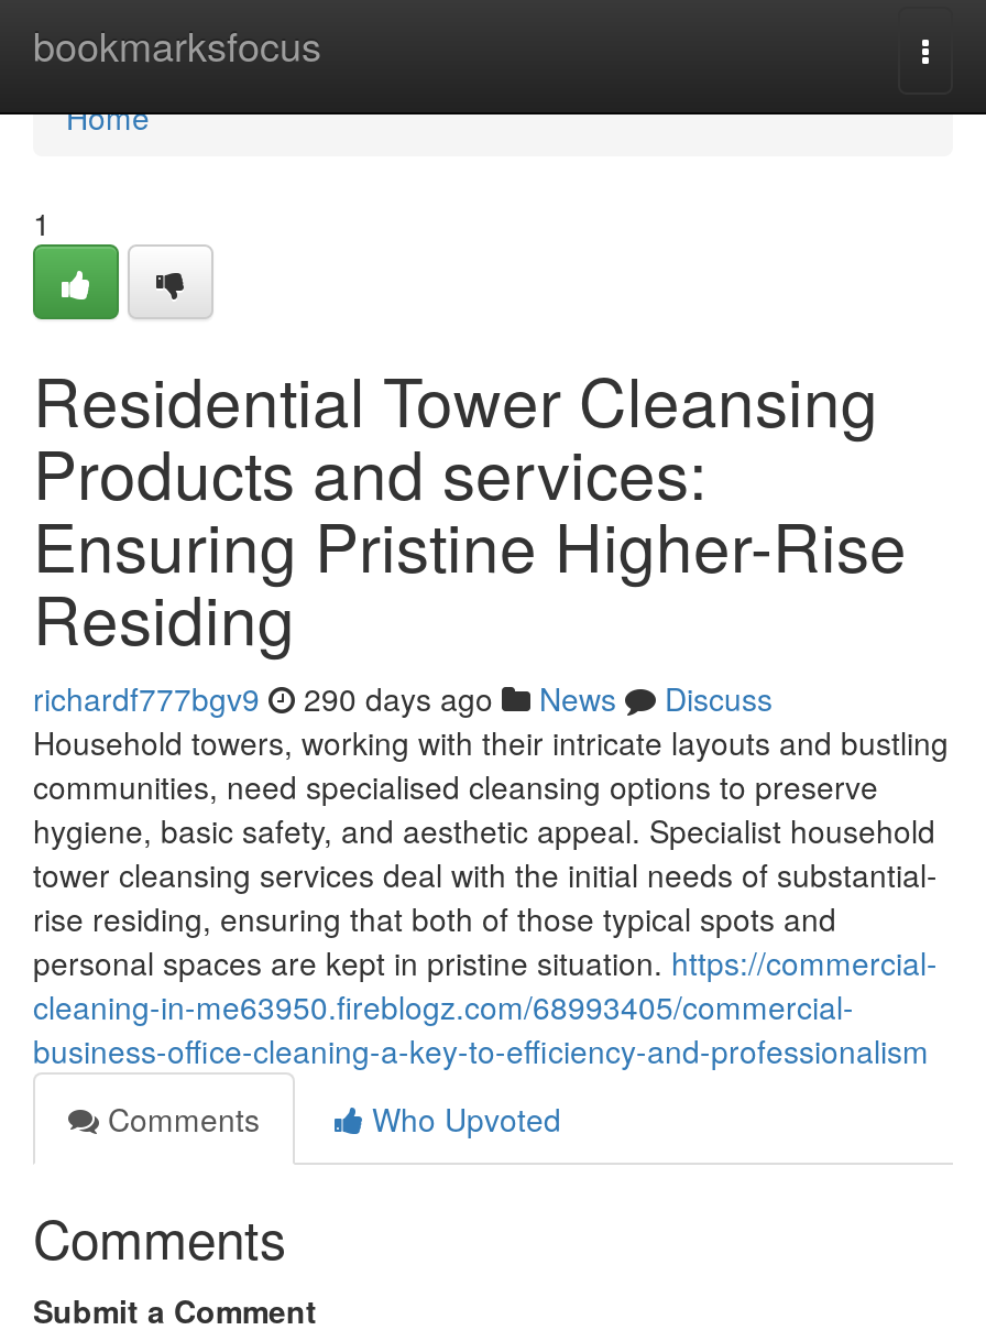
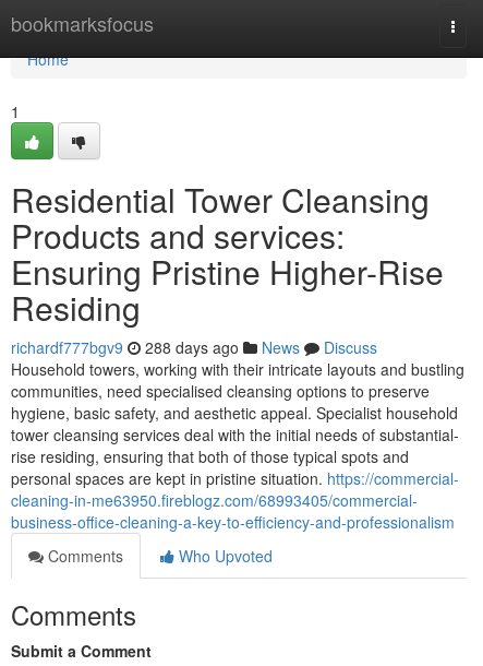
[33,676,773,720] richardf777bgv9 290 days ago News Discuss -> [11,336,377,358] richardf777bgv9 288 days ago News Discuss

